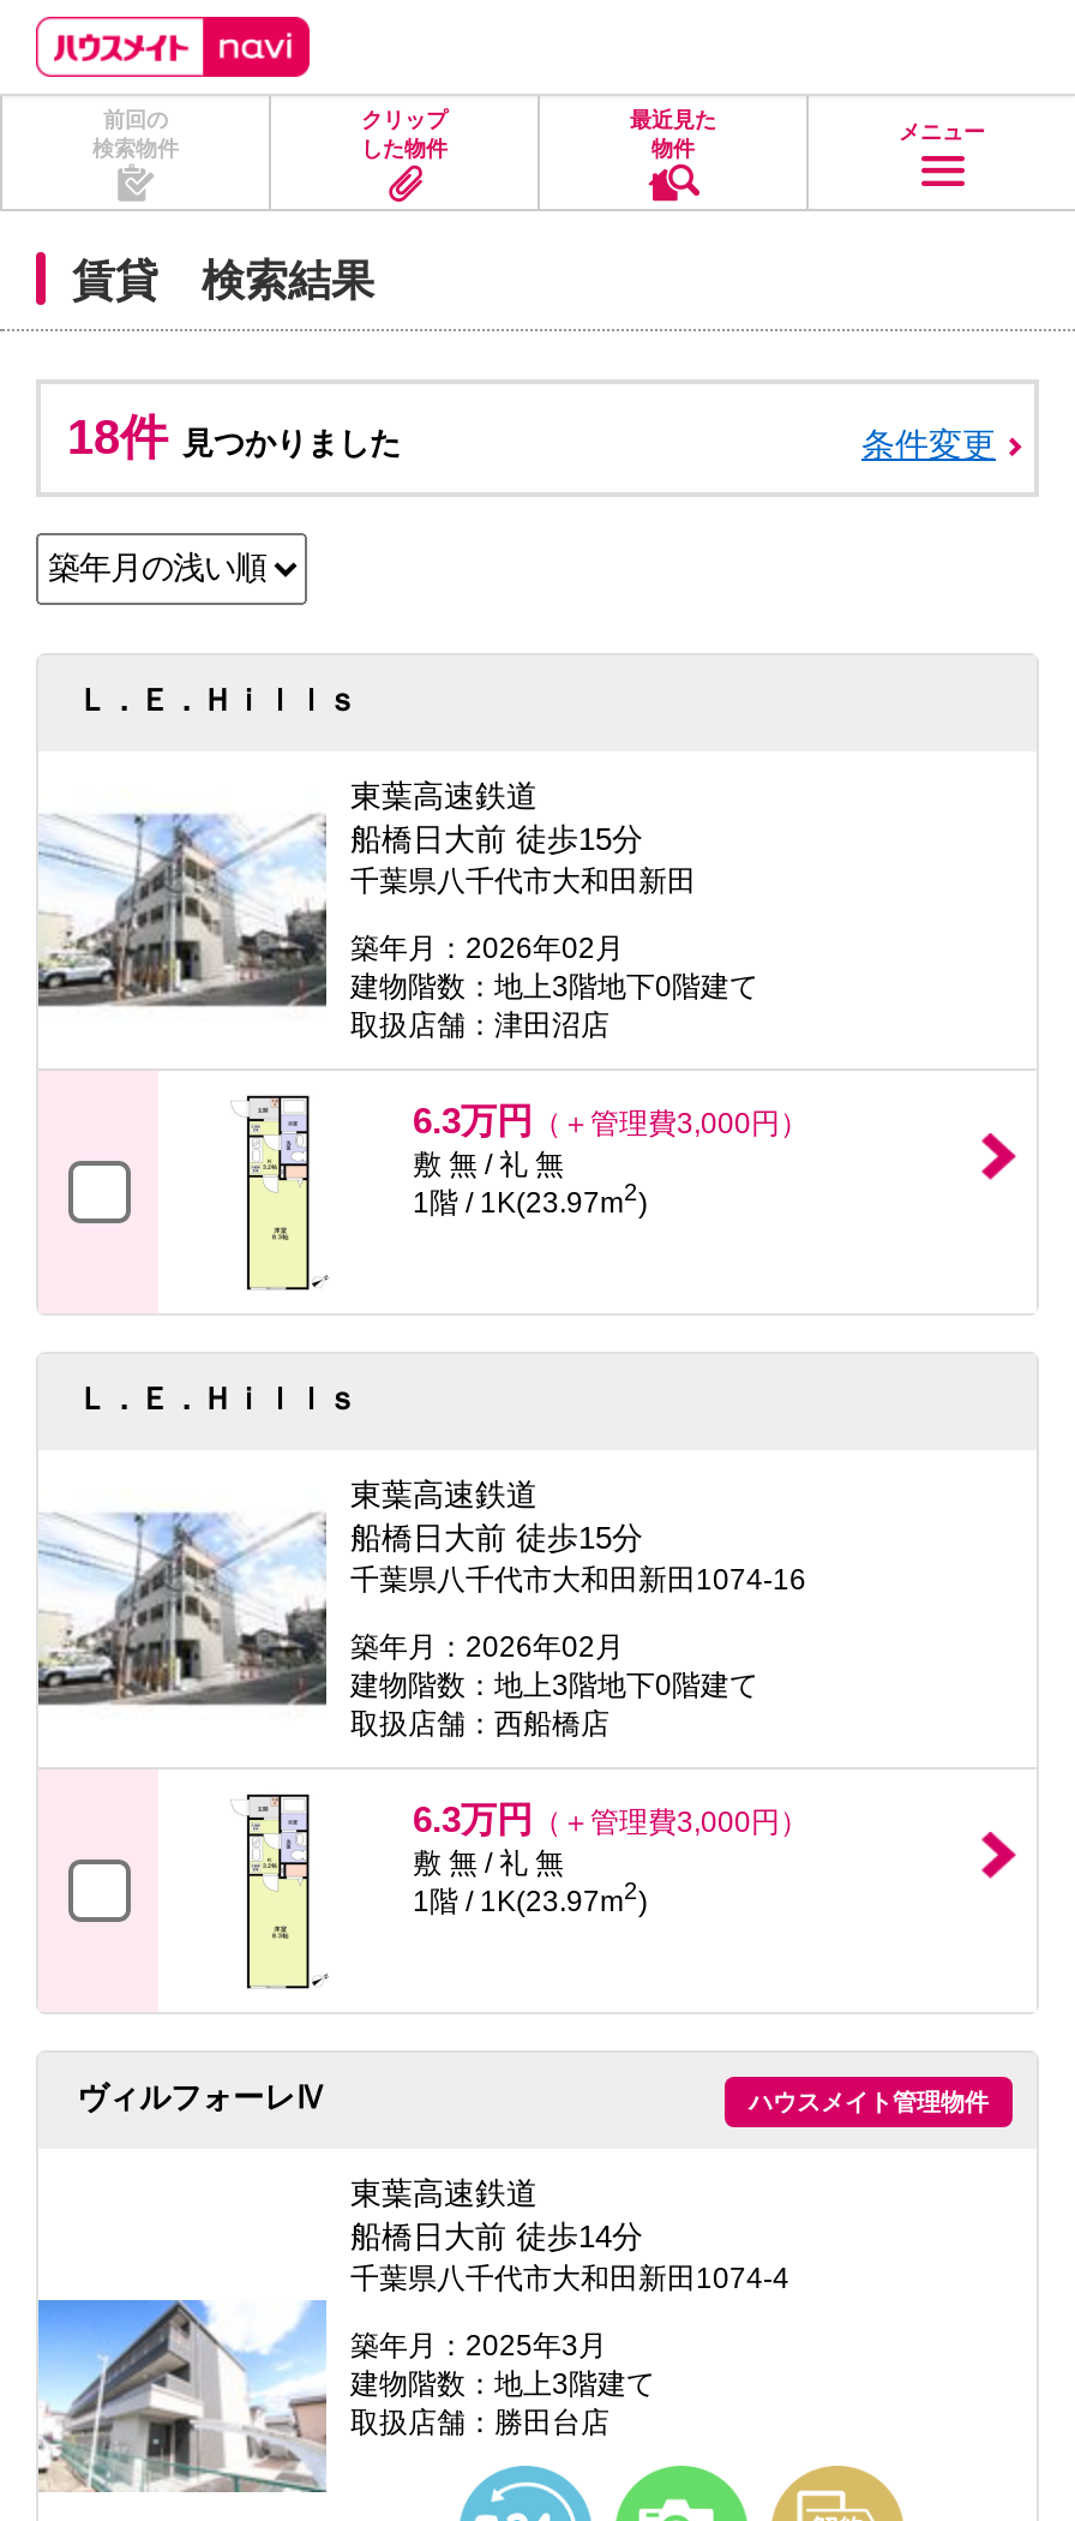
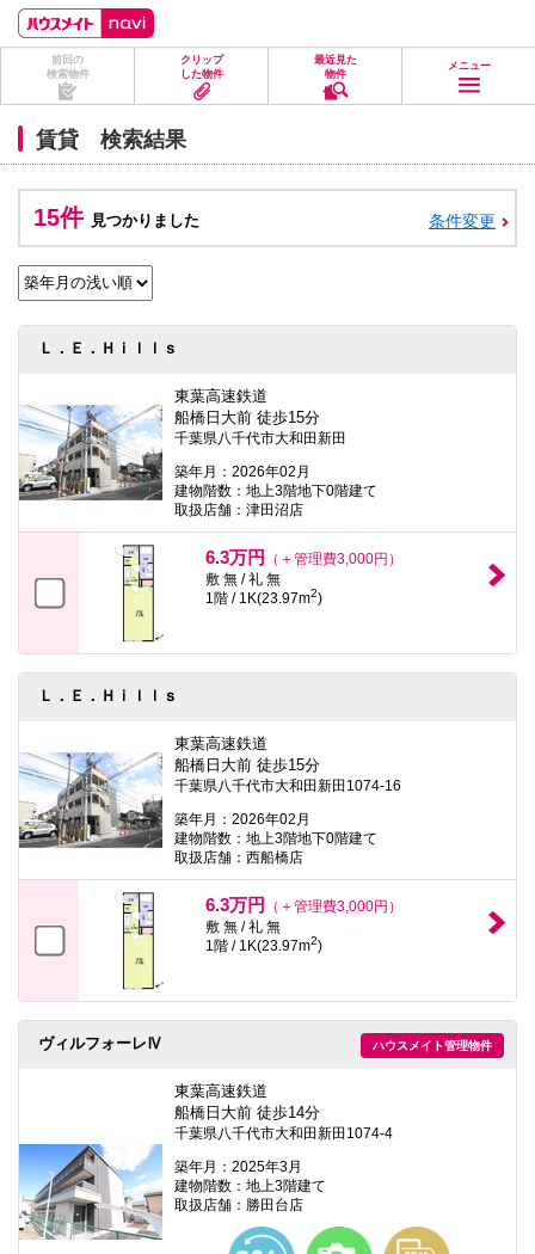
[67,409,401,462] 18件 見つかりました -> [33,204,199,230] 15件 見つかりました

